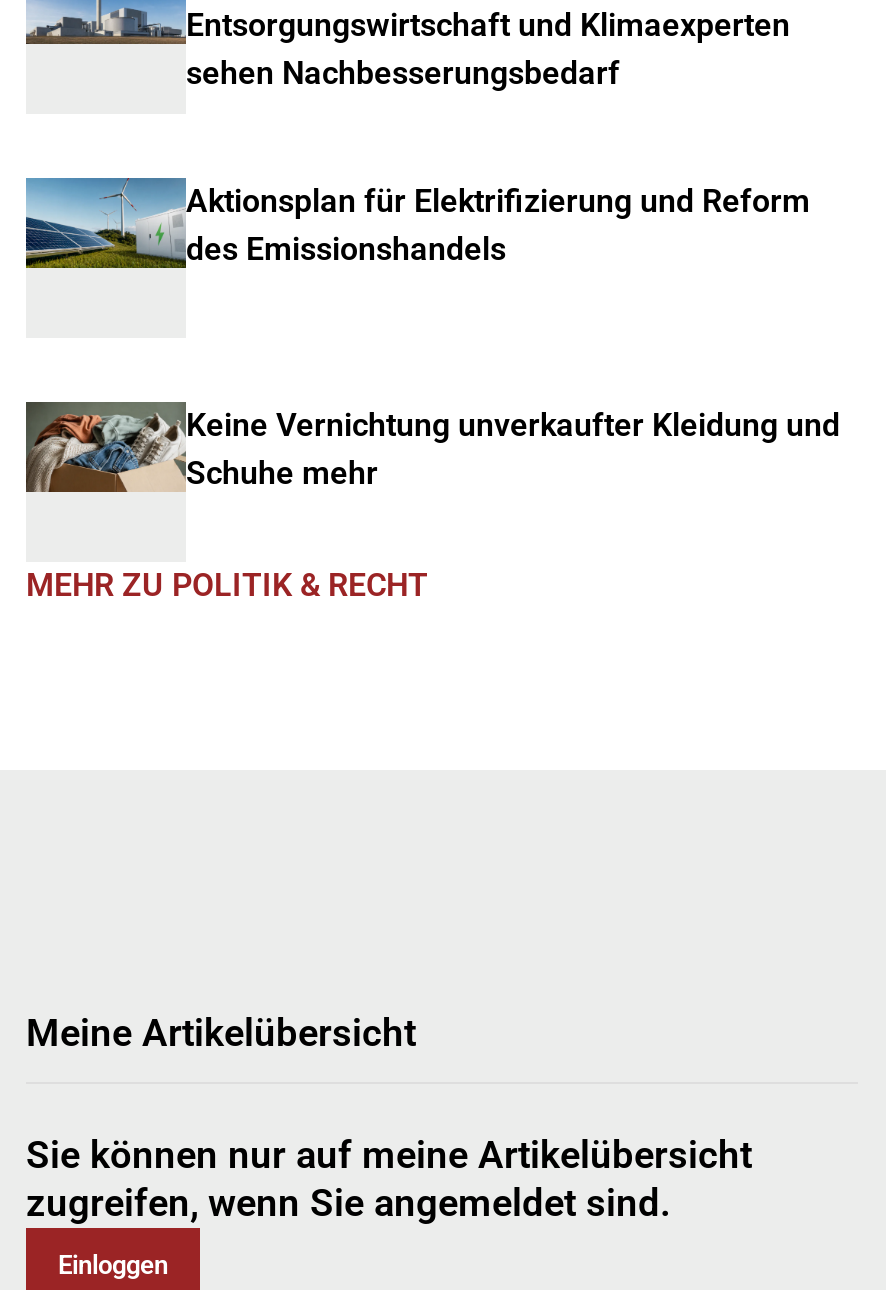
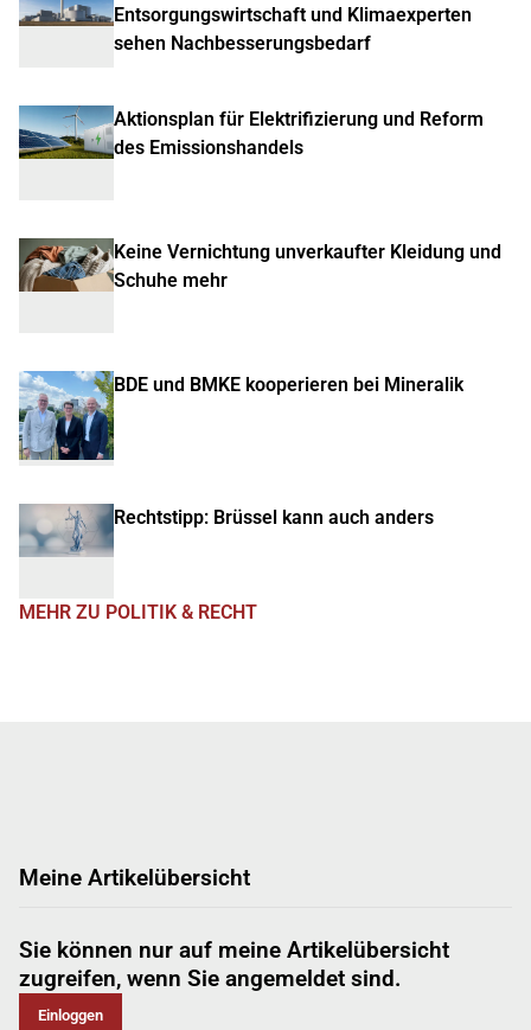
none -> [18,371,463,461] [image] | BDE und BMKE kooperieren bei Mineralik
none -> [19,504,434,557] [image] | Rechtstipp: Brüssel kann auch anders

